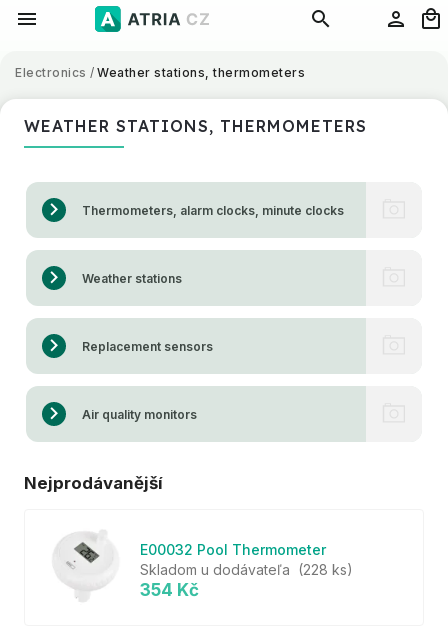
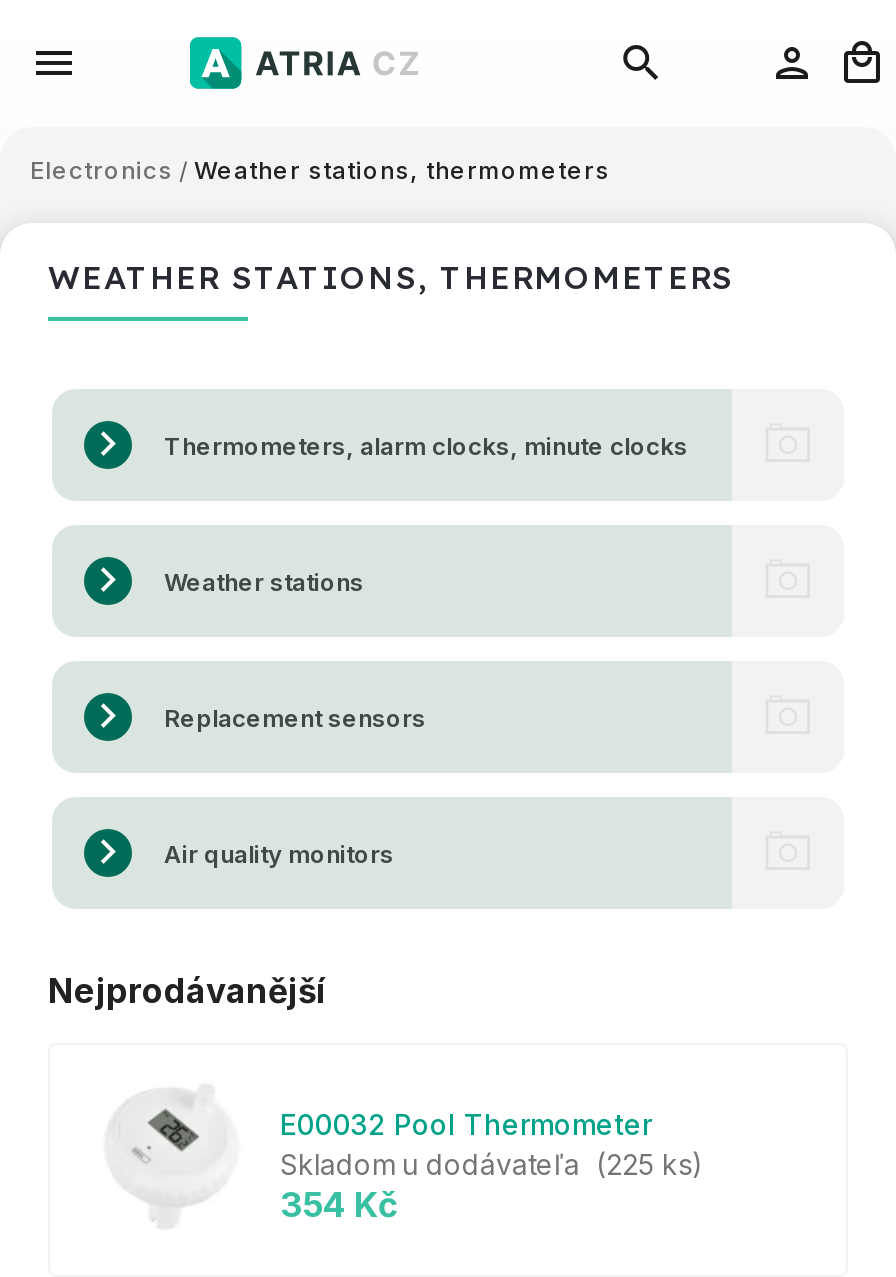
[140,561,353,578] Skladom u dodávateľa (228 ks) -> [280,1147,704,1181] Skladom u dodávateľa (225 ks)

